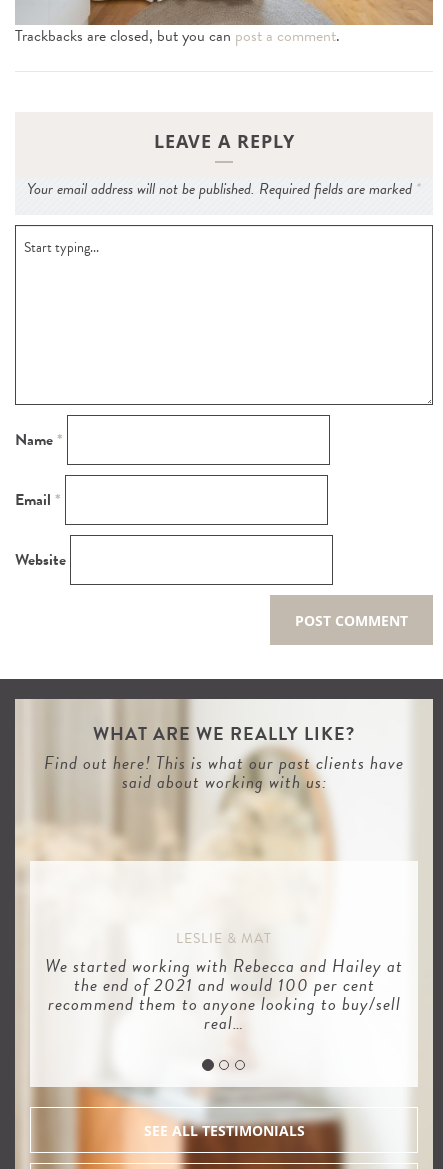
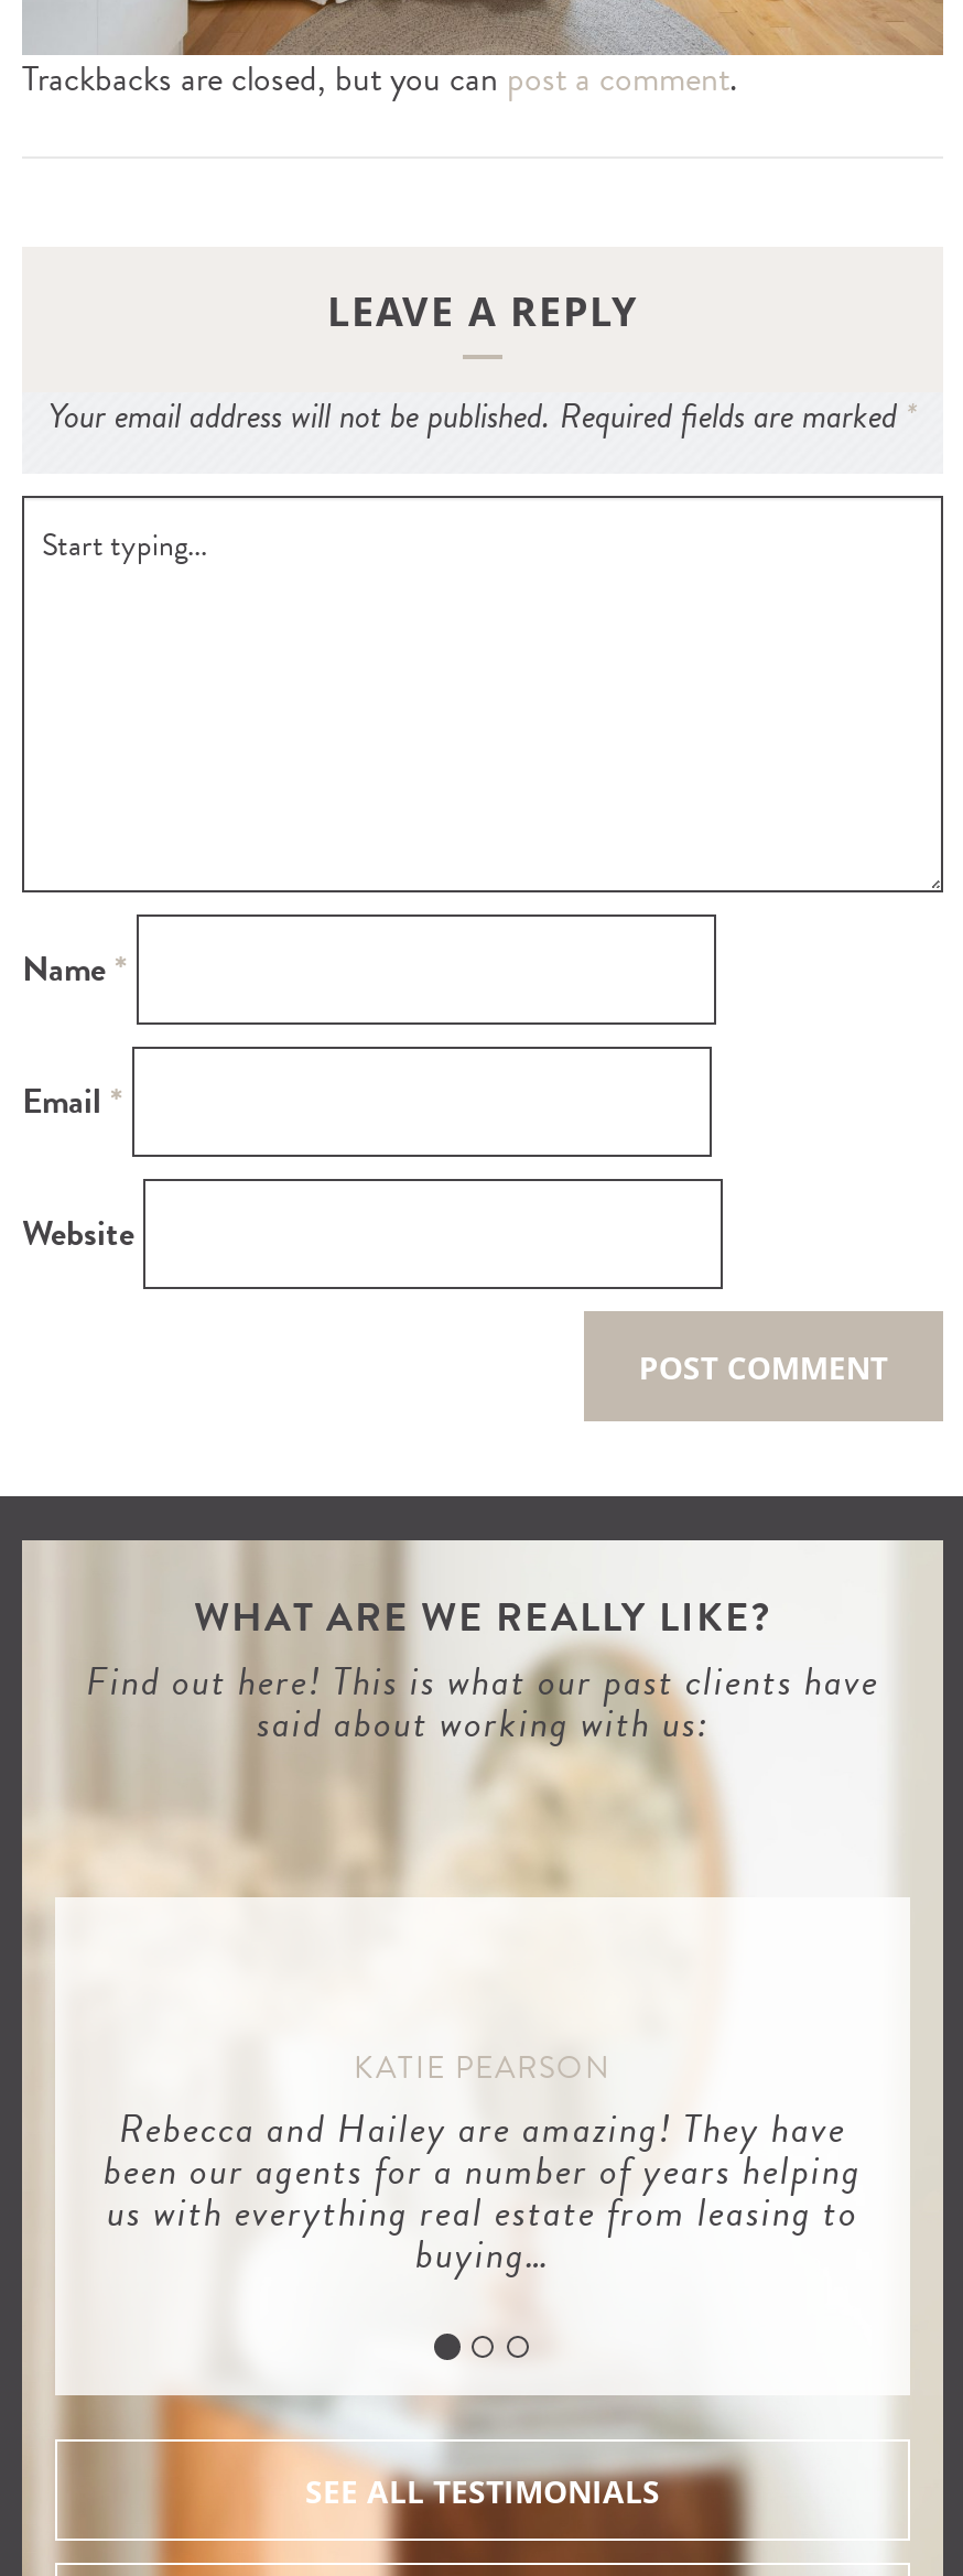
[45,928,403,1036] LESLIE & MAT | We started working with Rebecca and Hailey at | the end of 2021 and would 100 per cent | recommend them to anyone looking to buy/sell | real… -> [104,2045,862,2283] KATIE PEARSON | Rebecca and Hailey are amazing! They have | been our agents for a number of years helping | us with everything real estate from leasing to | buying…

